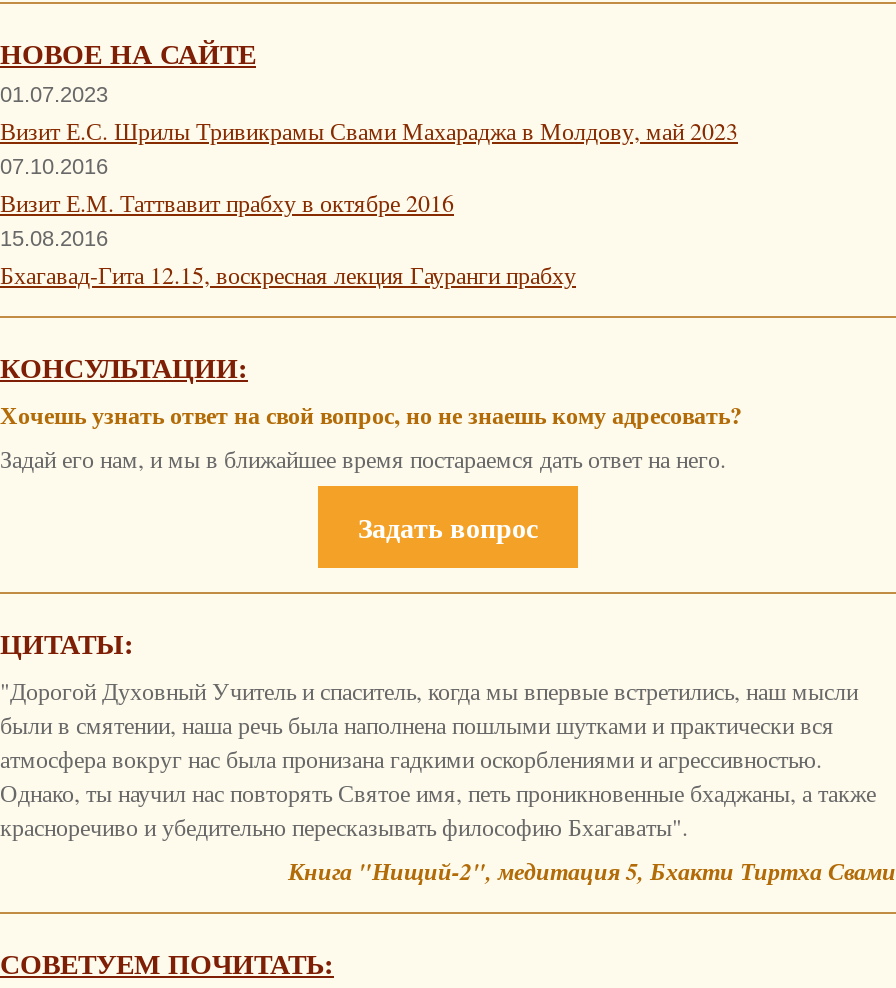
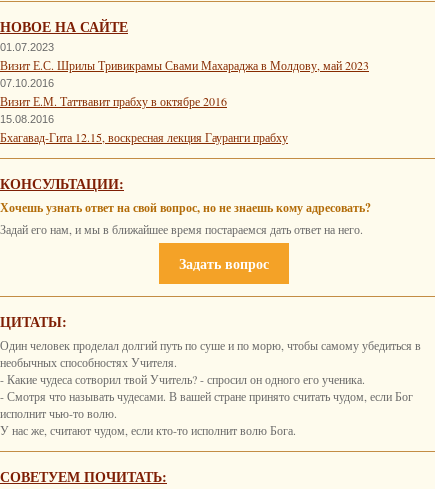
[0,673,896,887] "Дорогой Духовный Учитель и спаситель, когда мы впервые встретились, наш мысли | были в смятении, наша речь была наполнена пошлыми шутками и практически вся | атмосфера вокруг нас была пронизана гадкими оскорблениями и агрессивностью. | Однако, ты научил нас повторять Святое имя, петь проникновенные бхаджаны, а также | красноречиво и убедительно пересказывать философию Бхагаваты". | Книга "Нищий-2", медитация 5, Бхакти Тиртха Свами -> [0,337,421,438] Один человек проделал долгий путь по суше и по морю, чтобы самому убедиться в | необычных способностях Учителя. | - Какие чудеса сотворил твой Учитель? - спросил он одного его ученика. | - Смотря что называть чудесами. В вашей стране принято считать чудом, если Бог | исполнит чью-то волю. | У нас же, считают чудом, если кто-то исполнит волю Бога.

